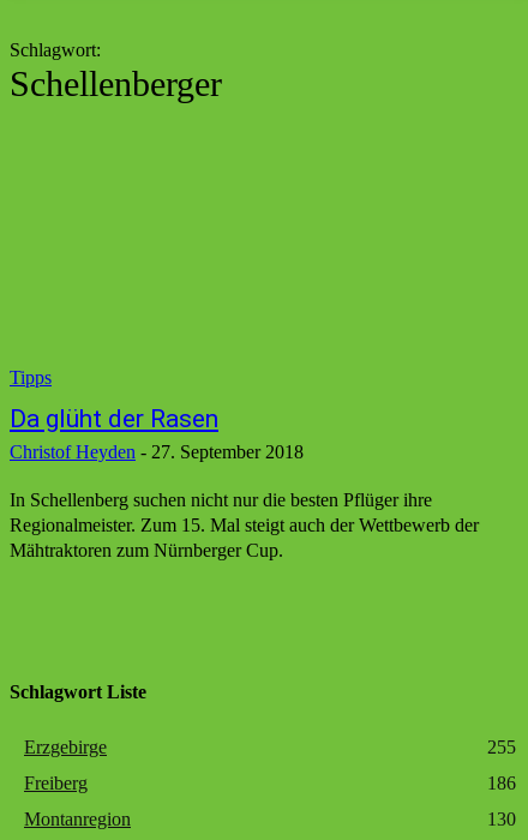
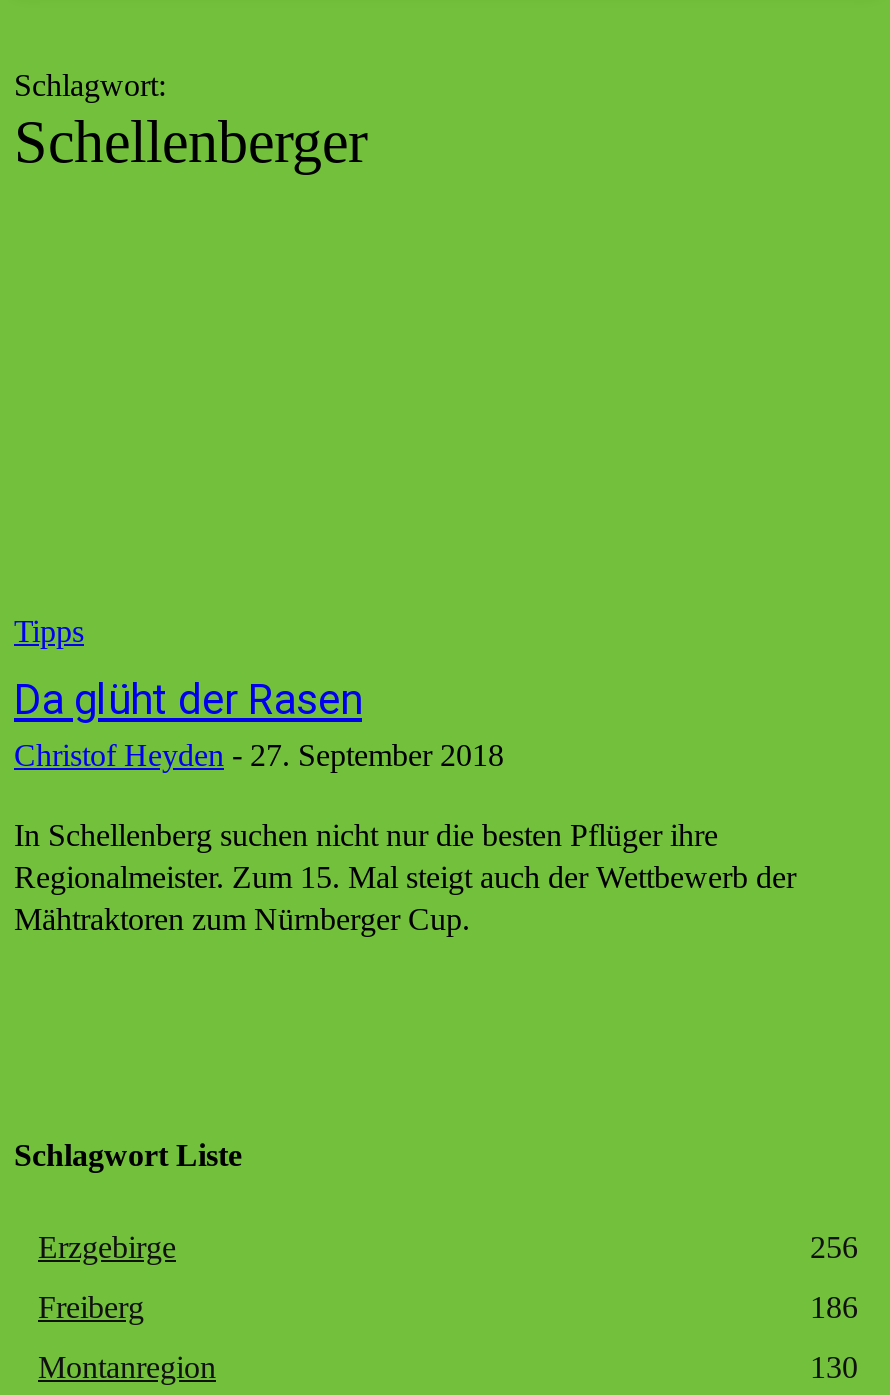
[487,736,516,757] 255 -> [810,1229,858,1263] 256

